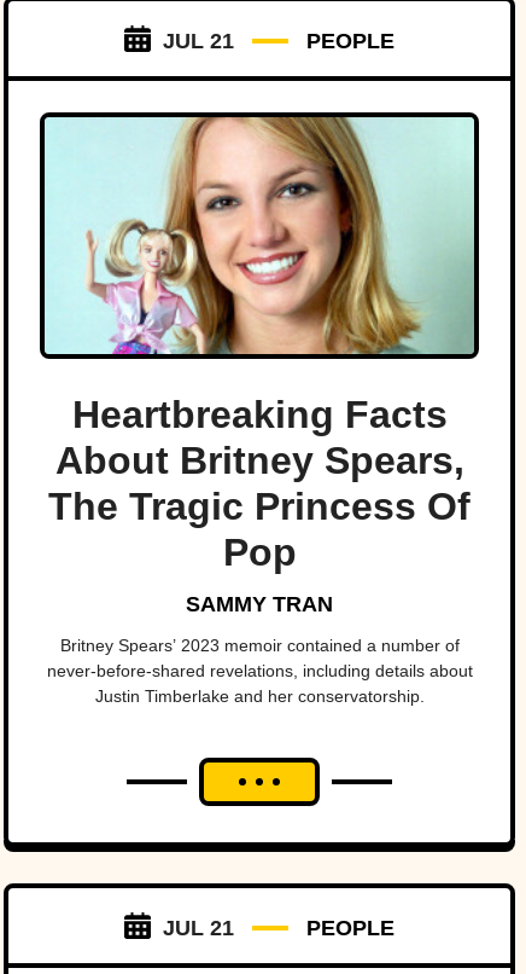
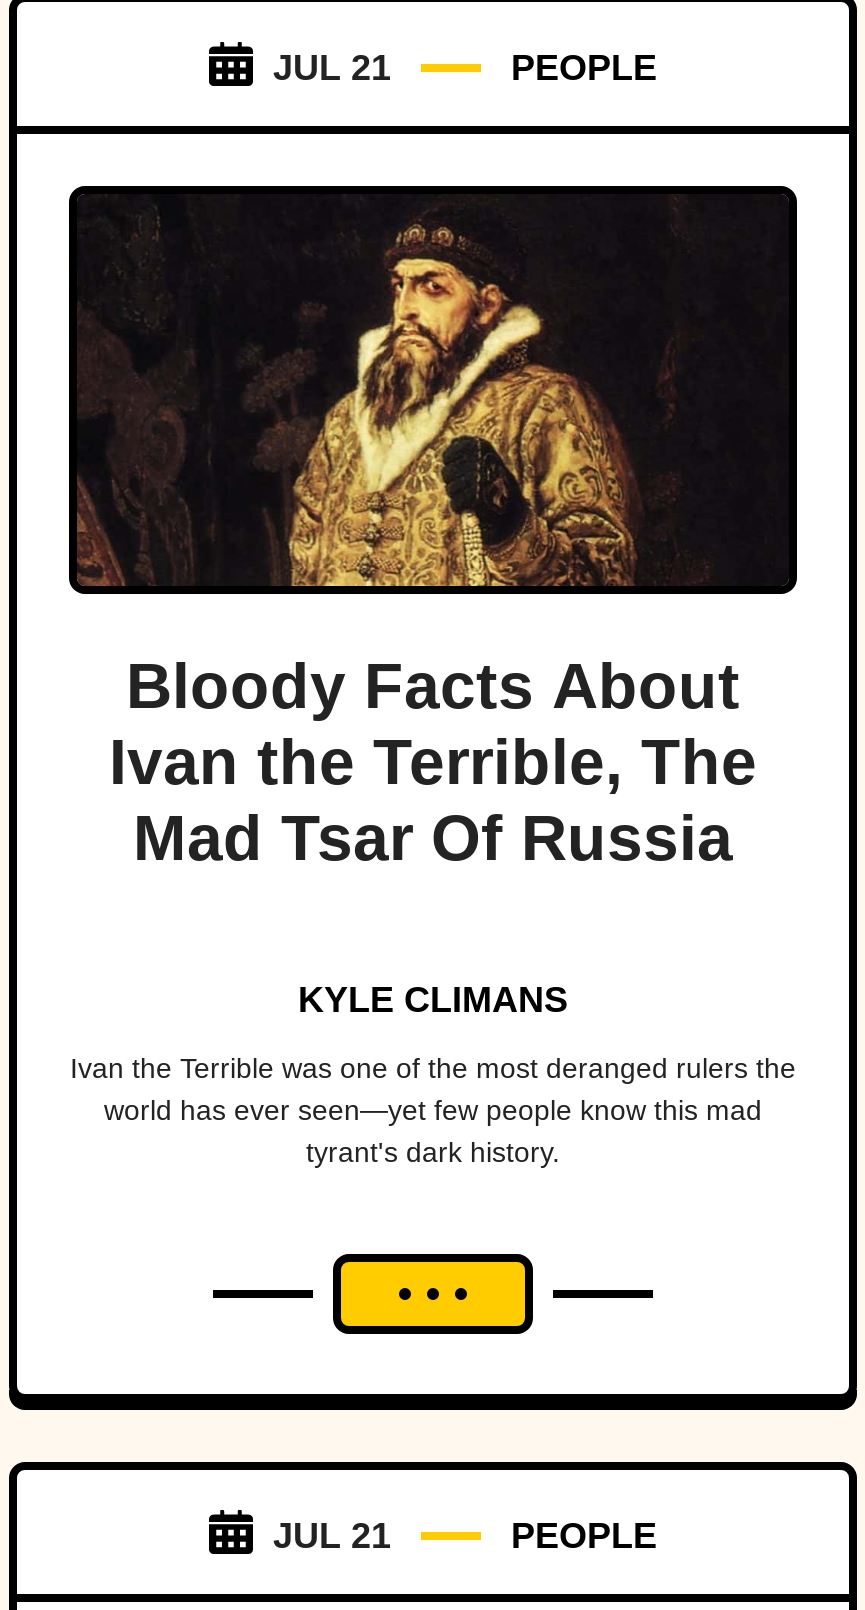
[43,116,475,706] [image] | Heartbreaking Facts | About Britney Spears, | The Tragic Princess Of | Pop | SAMMY TRAN | Britney Spears’ 2023 memoir contained a number of | never-before-shared revelations, including details about | Justin Timberlake and her conservatorship. -> [70,194,796,1168] [image] | Bloody Facts About | Ivan the Terrible, The | Mad Tsar Of Russia | KYLE CLIMANS | Ivan the Terrible was one of the most deranged rulers the | world has ever seen—yet few people know this mad | tyrant's dark history.

